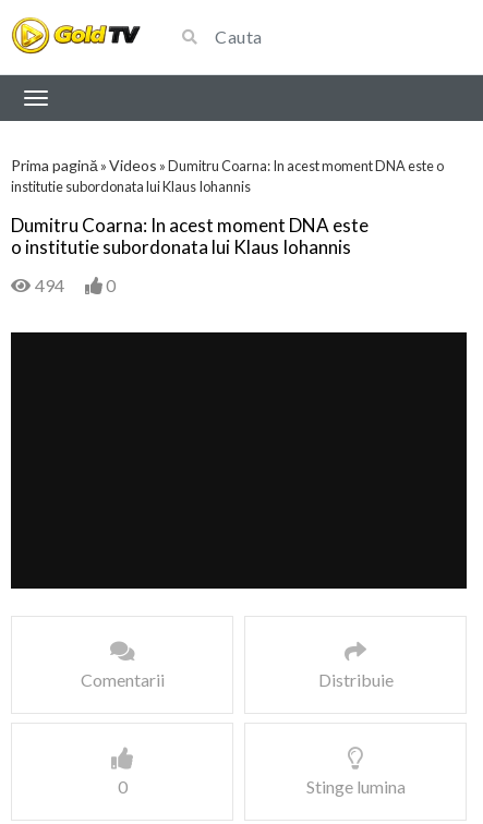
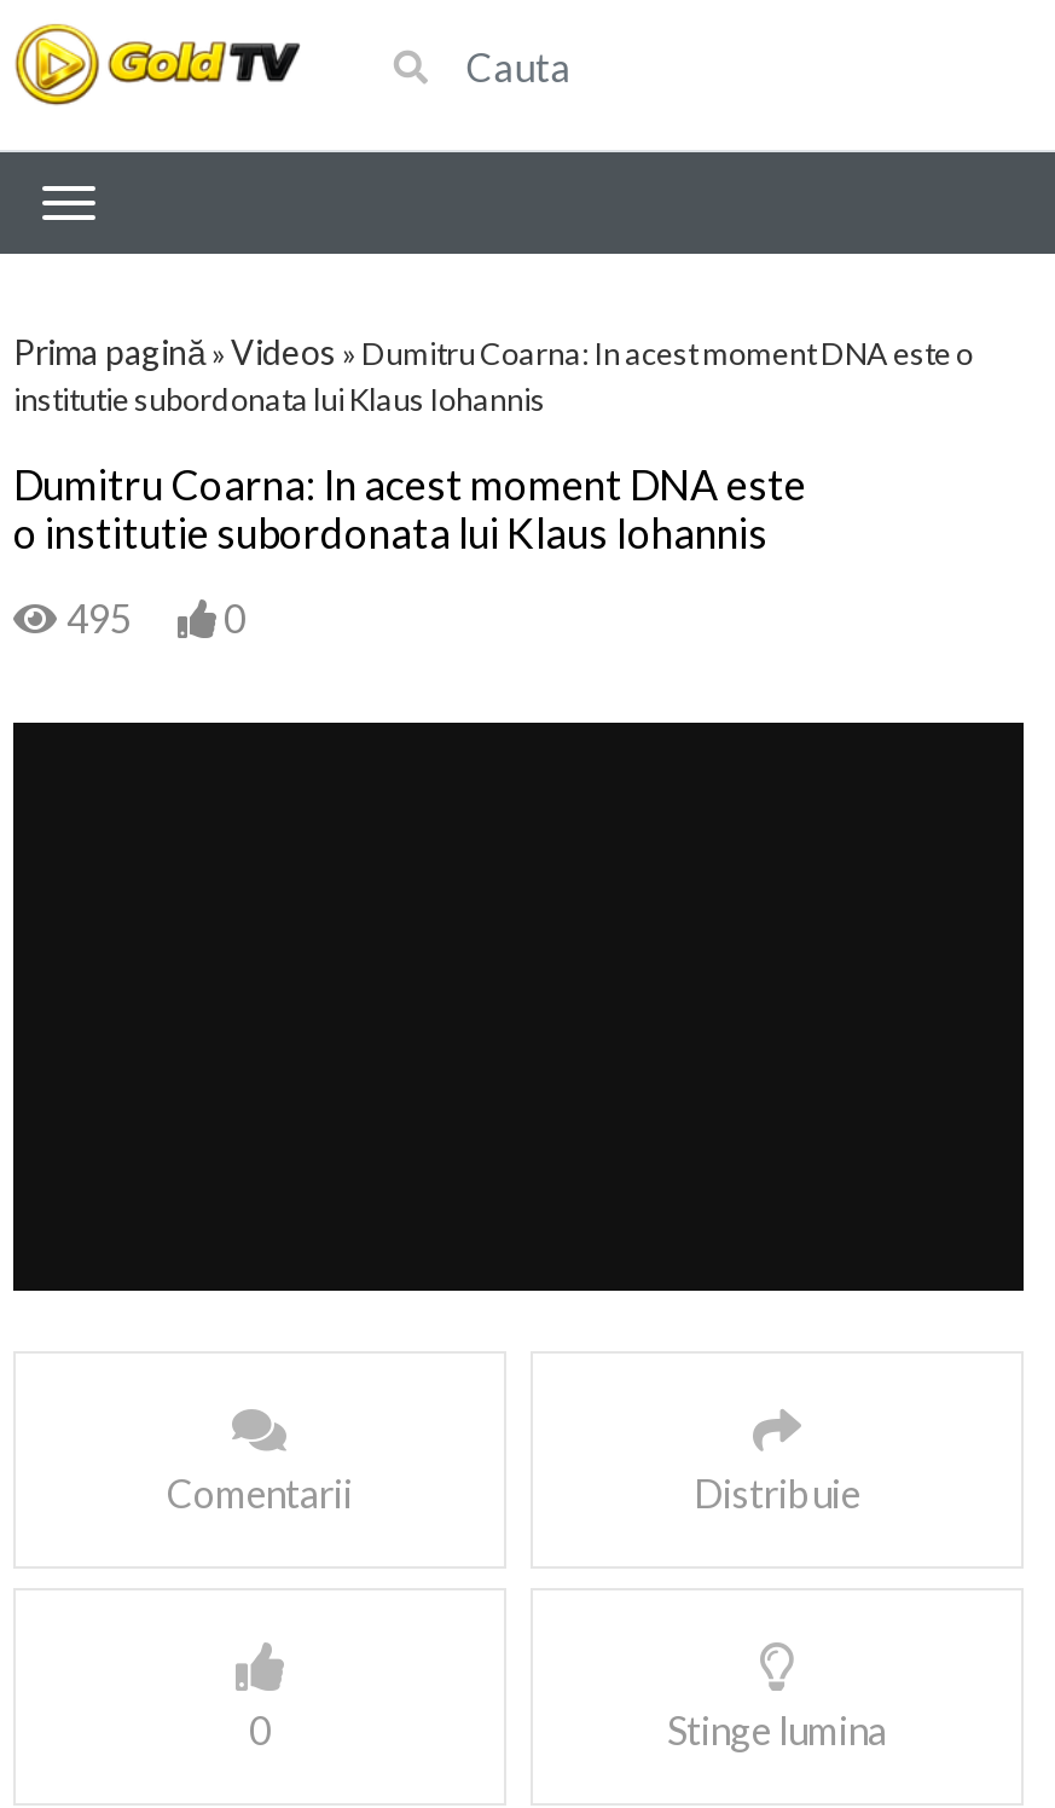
[35,275,116,296] 494 0 -> [66,595,245,641] 495 0

